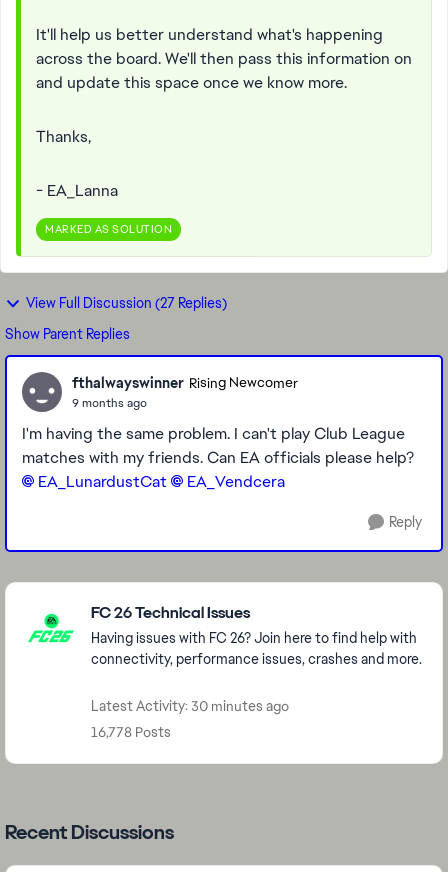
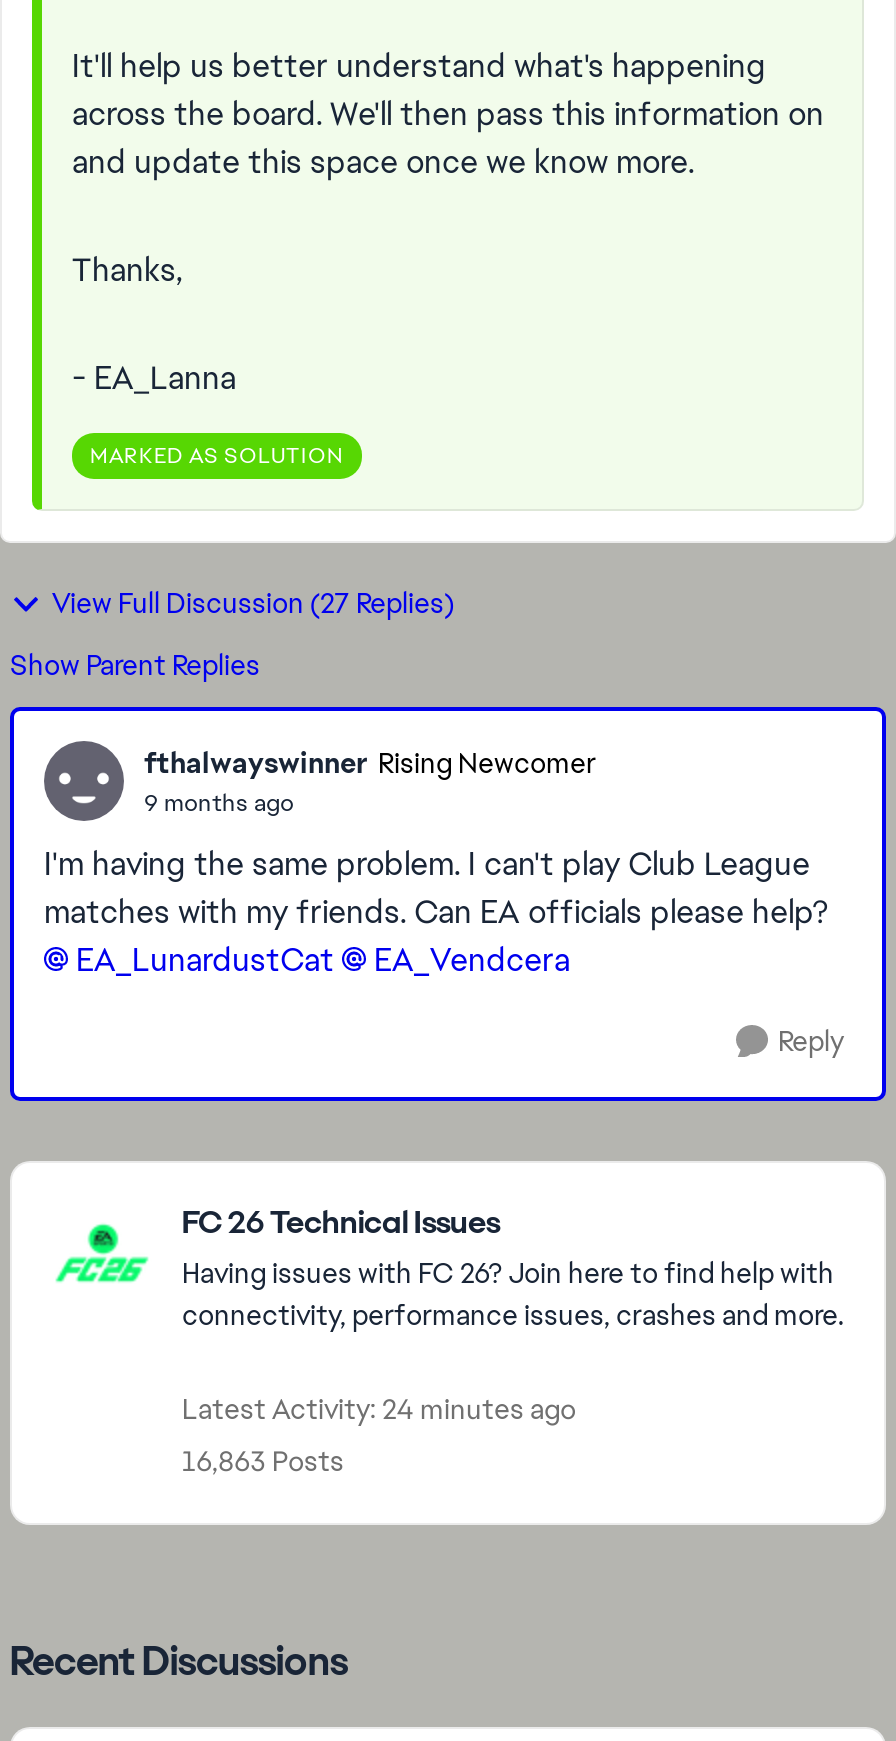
[91,697,289,715] Latest Activity: 30 minutes ago -> [182,1391,576,1427] Latest Activity: 24 minutes ago
[91,723,171,741] 16,778 Posts -> [182,1443,344,1479] 16,863 Posts

